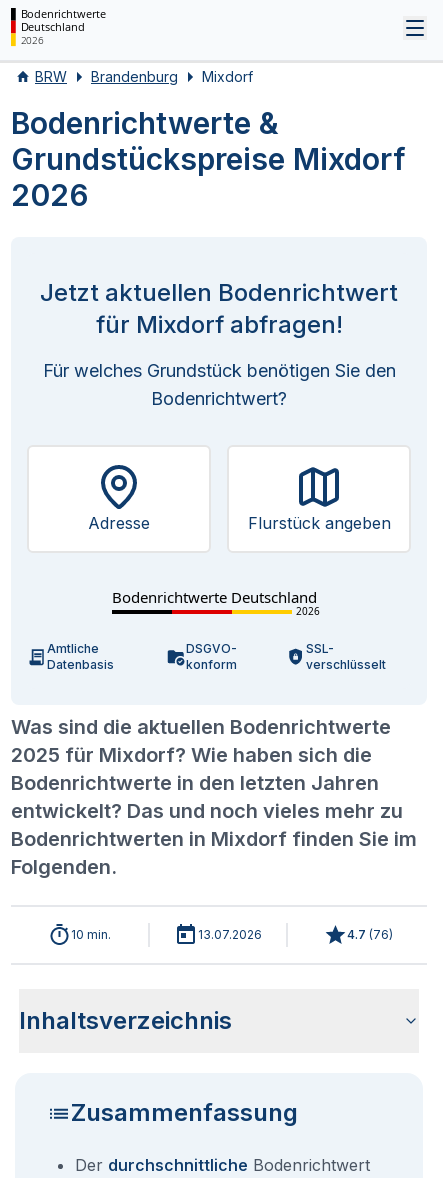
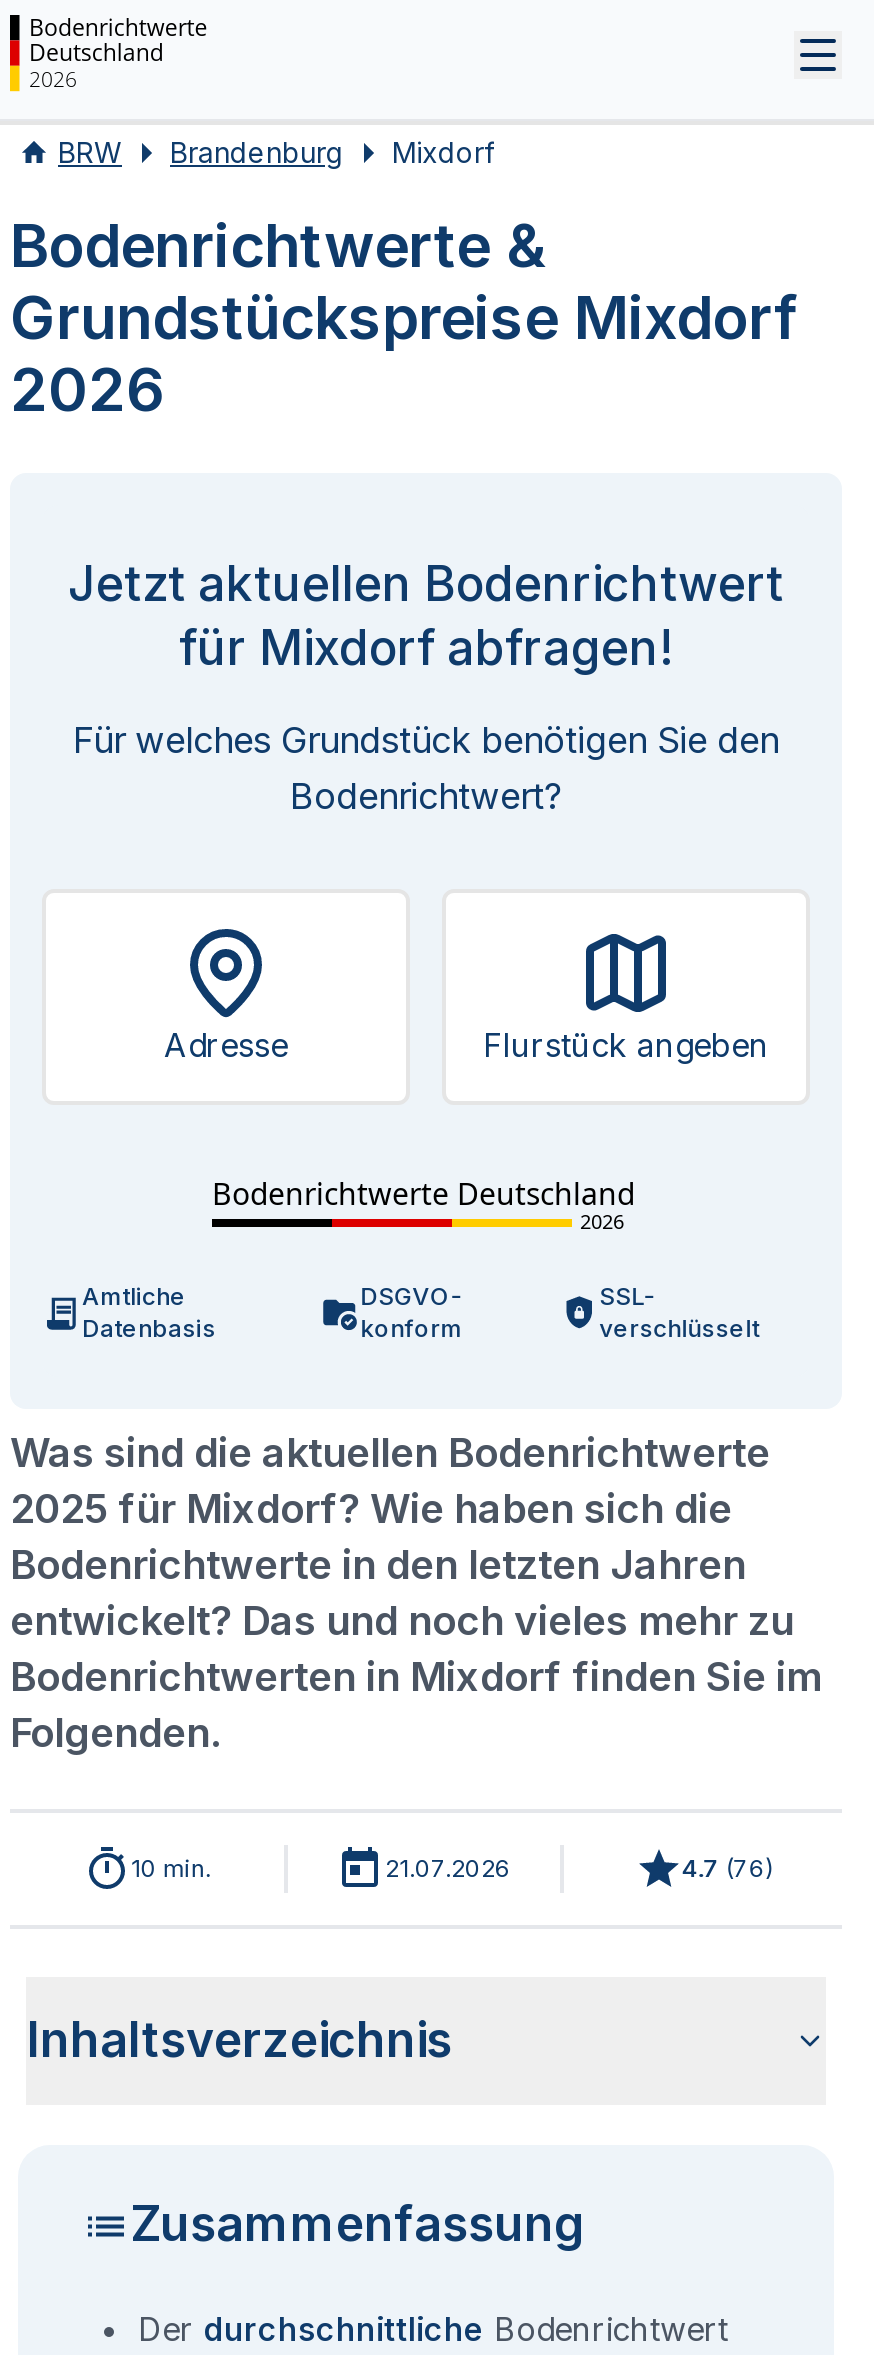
[198,927,262,942] 13.07.2026 -> [385,1853,511,1883] 21.07.2026

